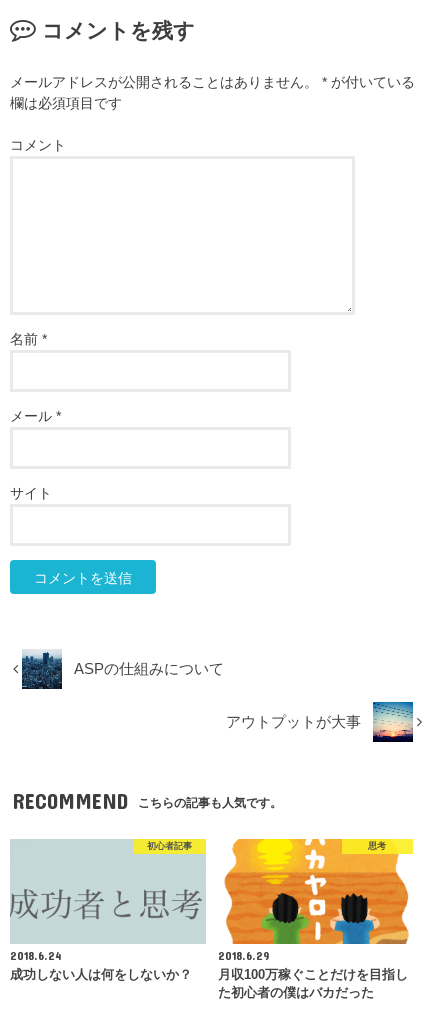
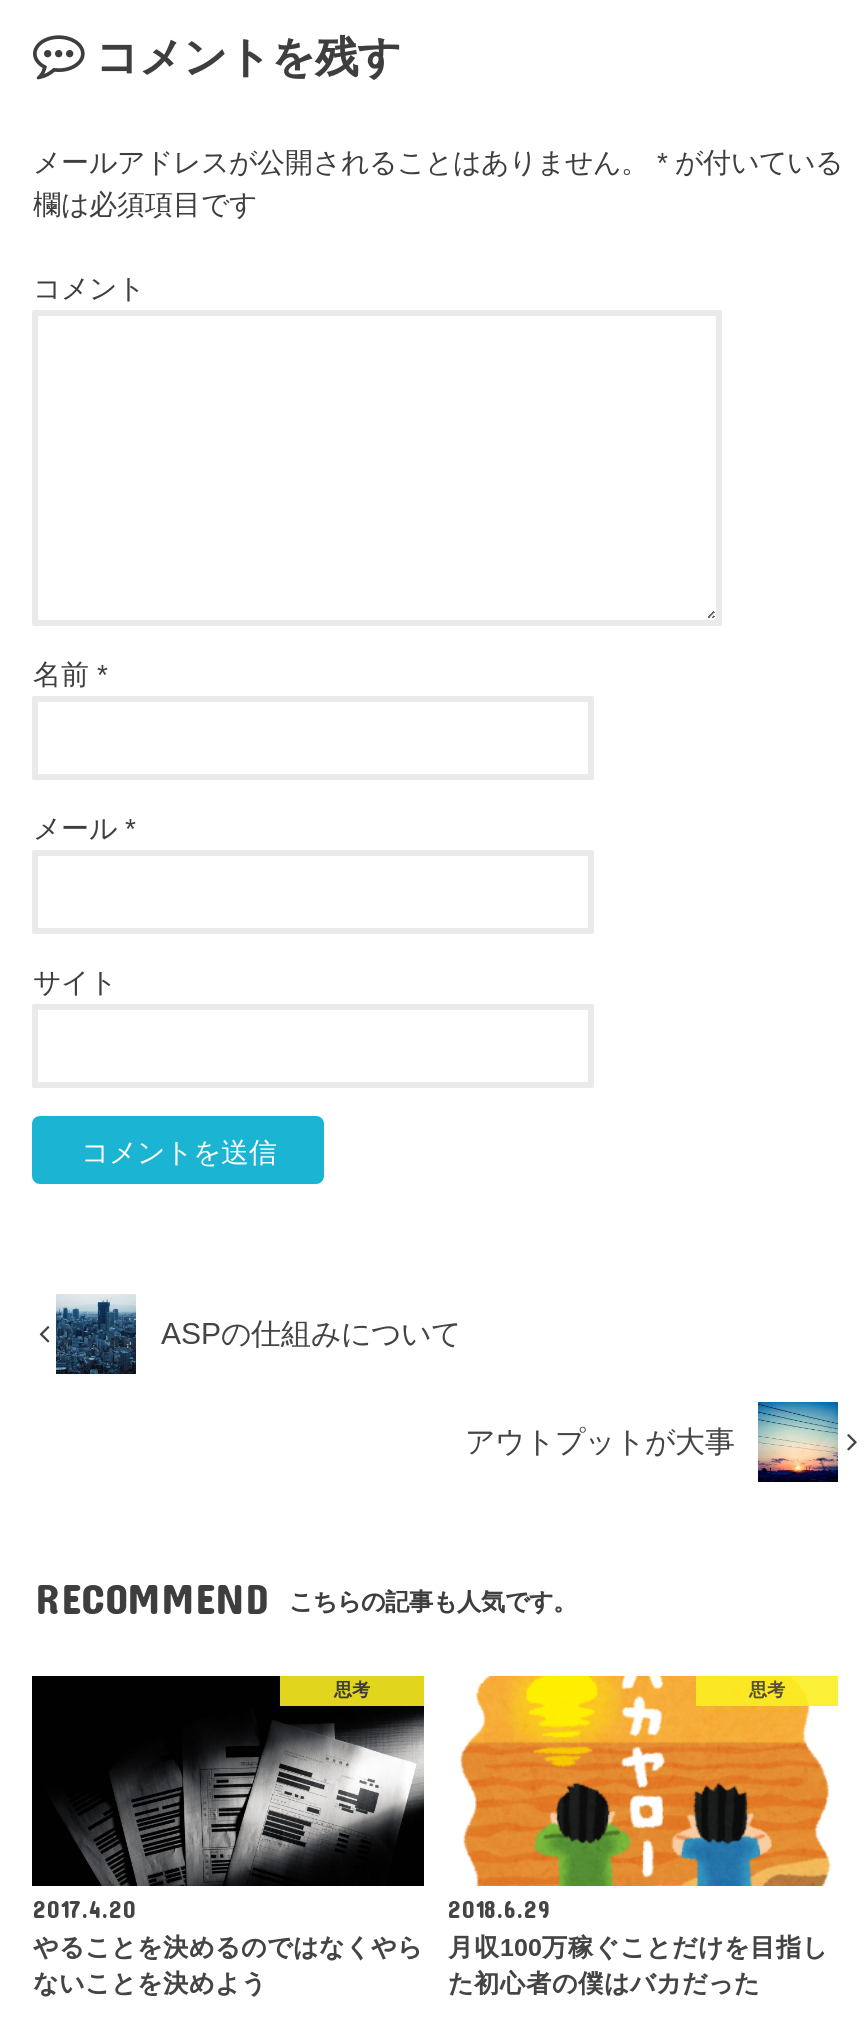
[10,840,206,945] [image] | 初心者記事 -> [30,1675,426,1889] [image] | 思考
[10,948,192,982] 2018.6.24 | 成功しない人は何をしないか？ -> [33,1894,423,1998] 2017.4.20 | やることを決めるのではなくやら | ないことを決めよう

